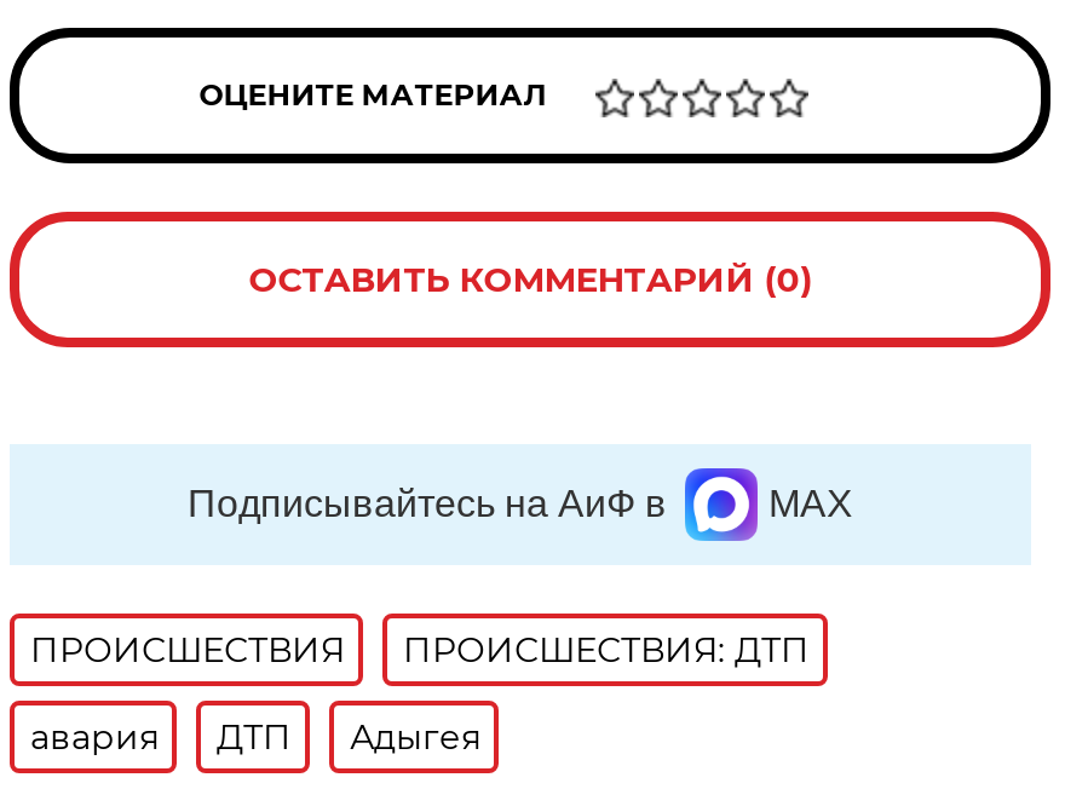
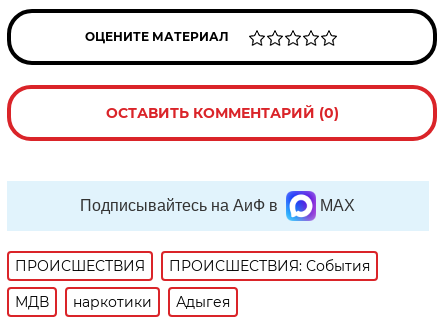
[403,629,809,672] ПРОИСШЕСТВИЯ: ДТП -> [169,257,370,275] ПРОИСШЕСТВИЯ: События
[30,716,291,759] авария | ДТП -> [15,293,152,311] МДВ | наркотики

